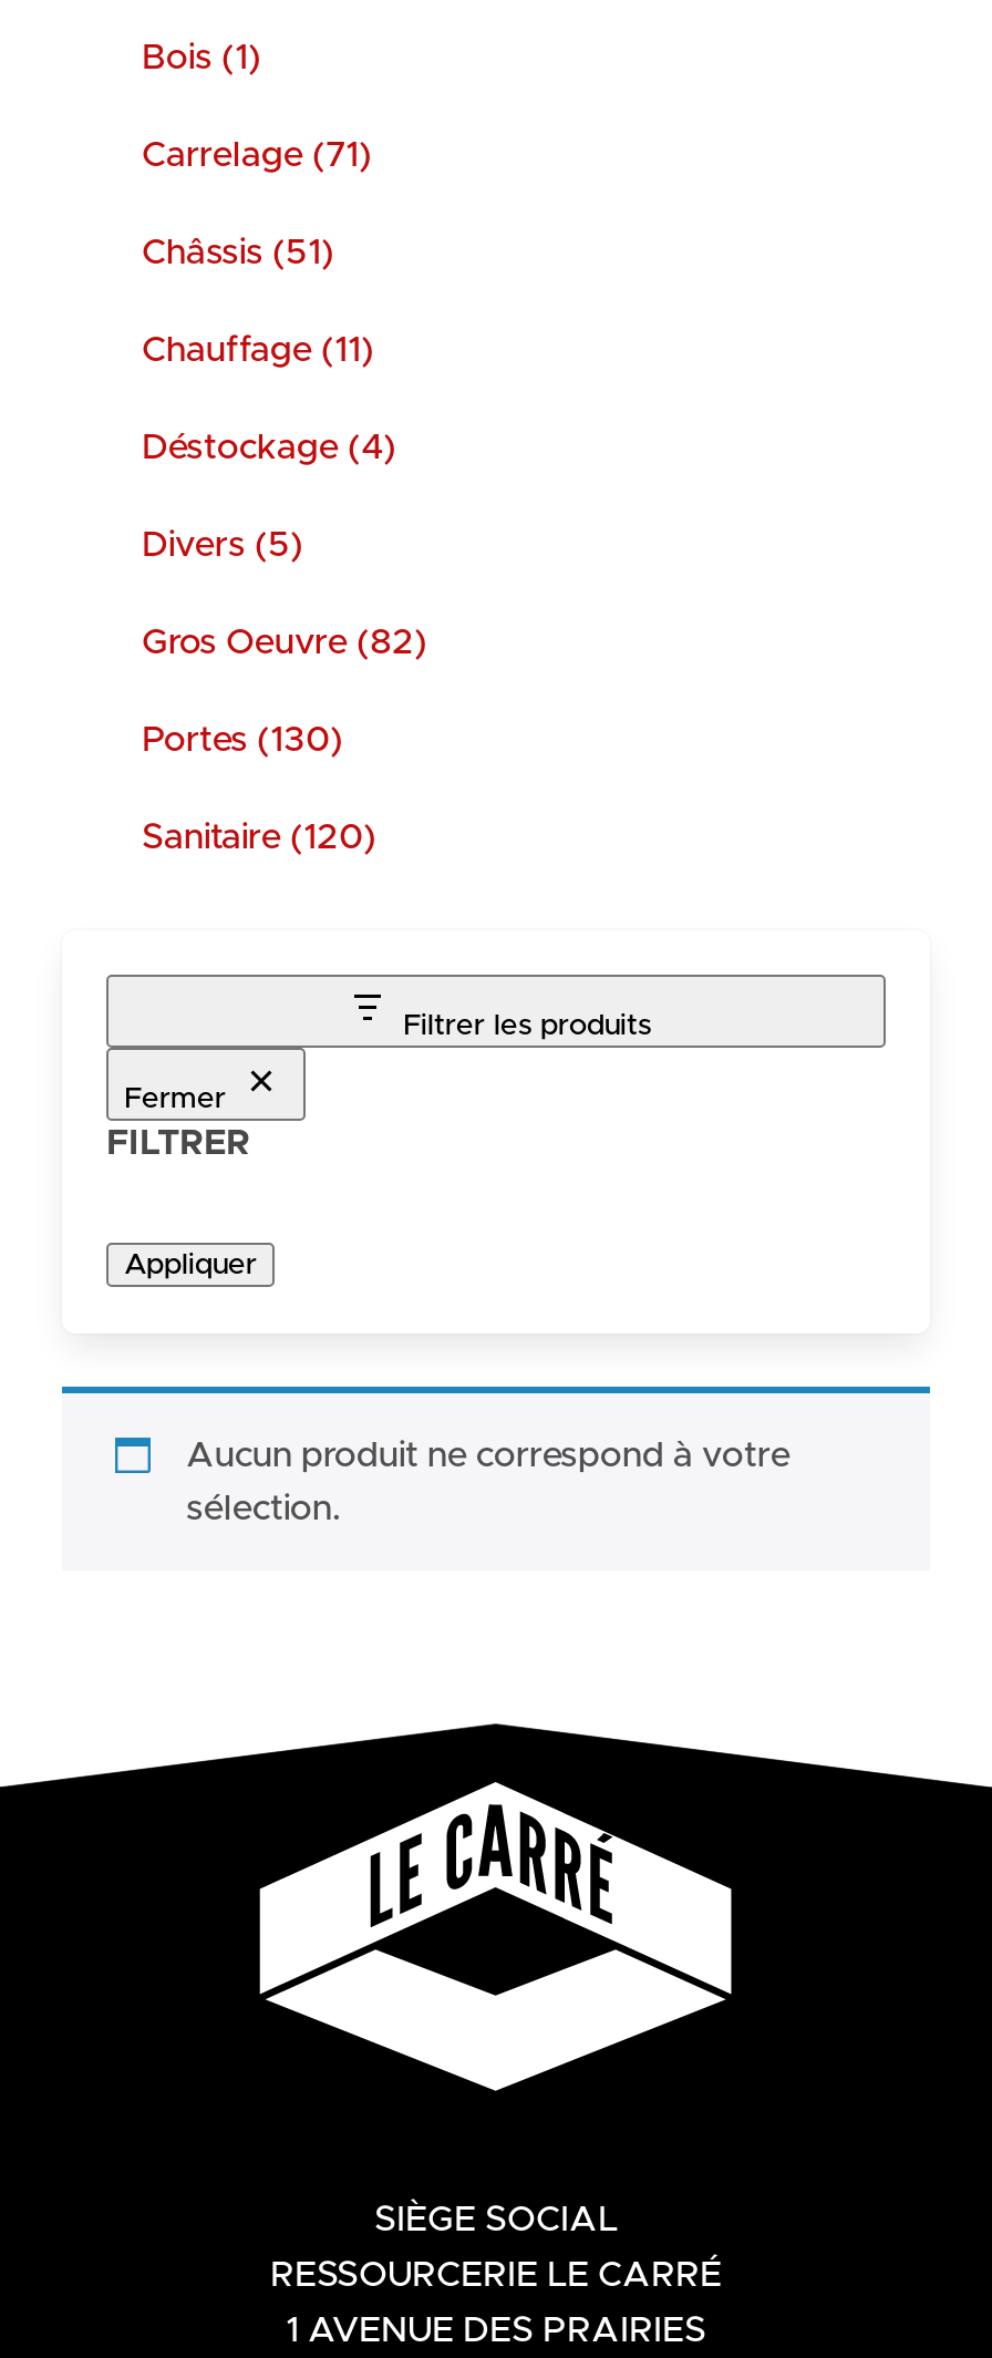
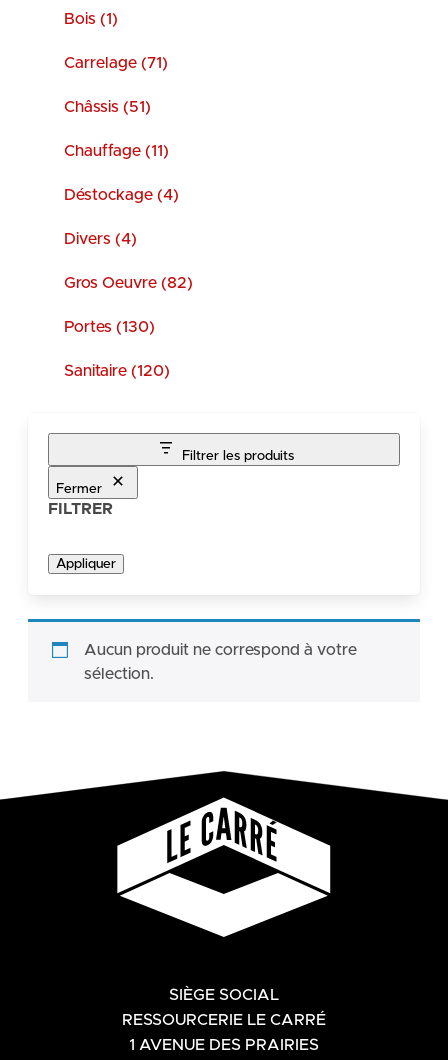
[142,527,303,563] Divers (5) -> [64,231,137,247] Divers (4)

